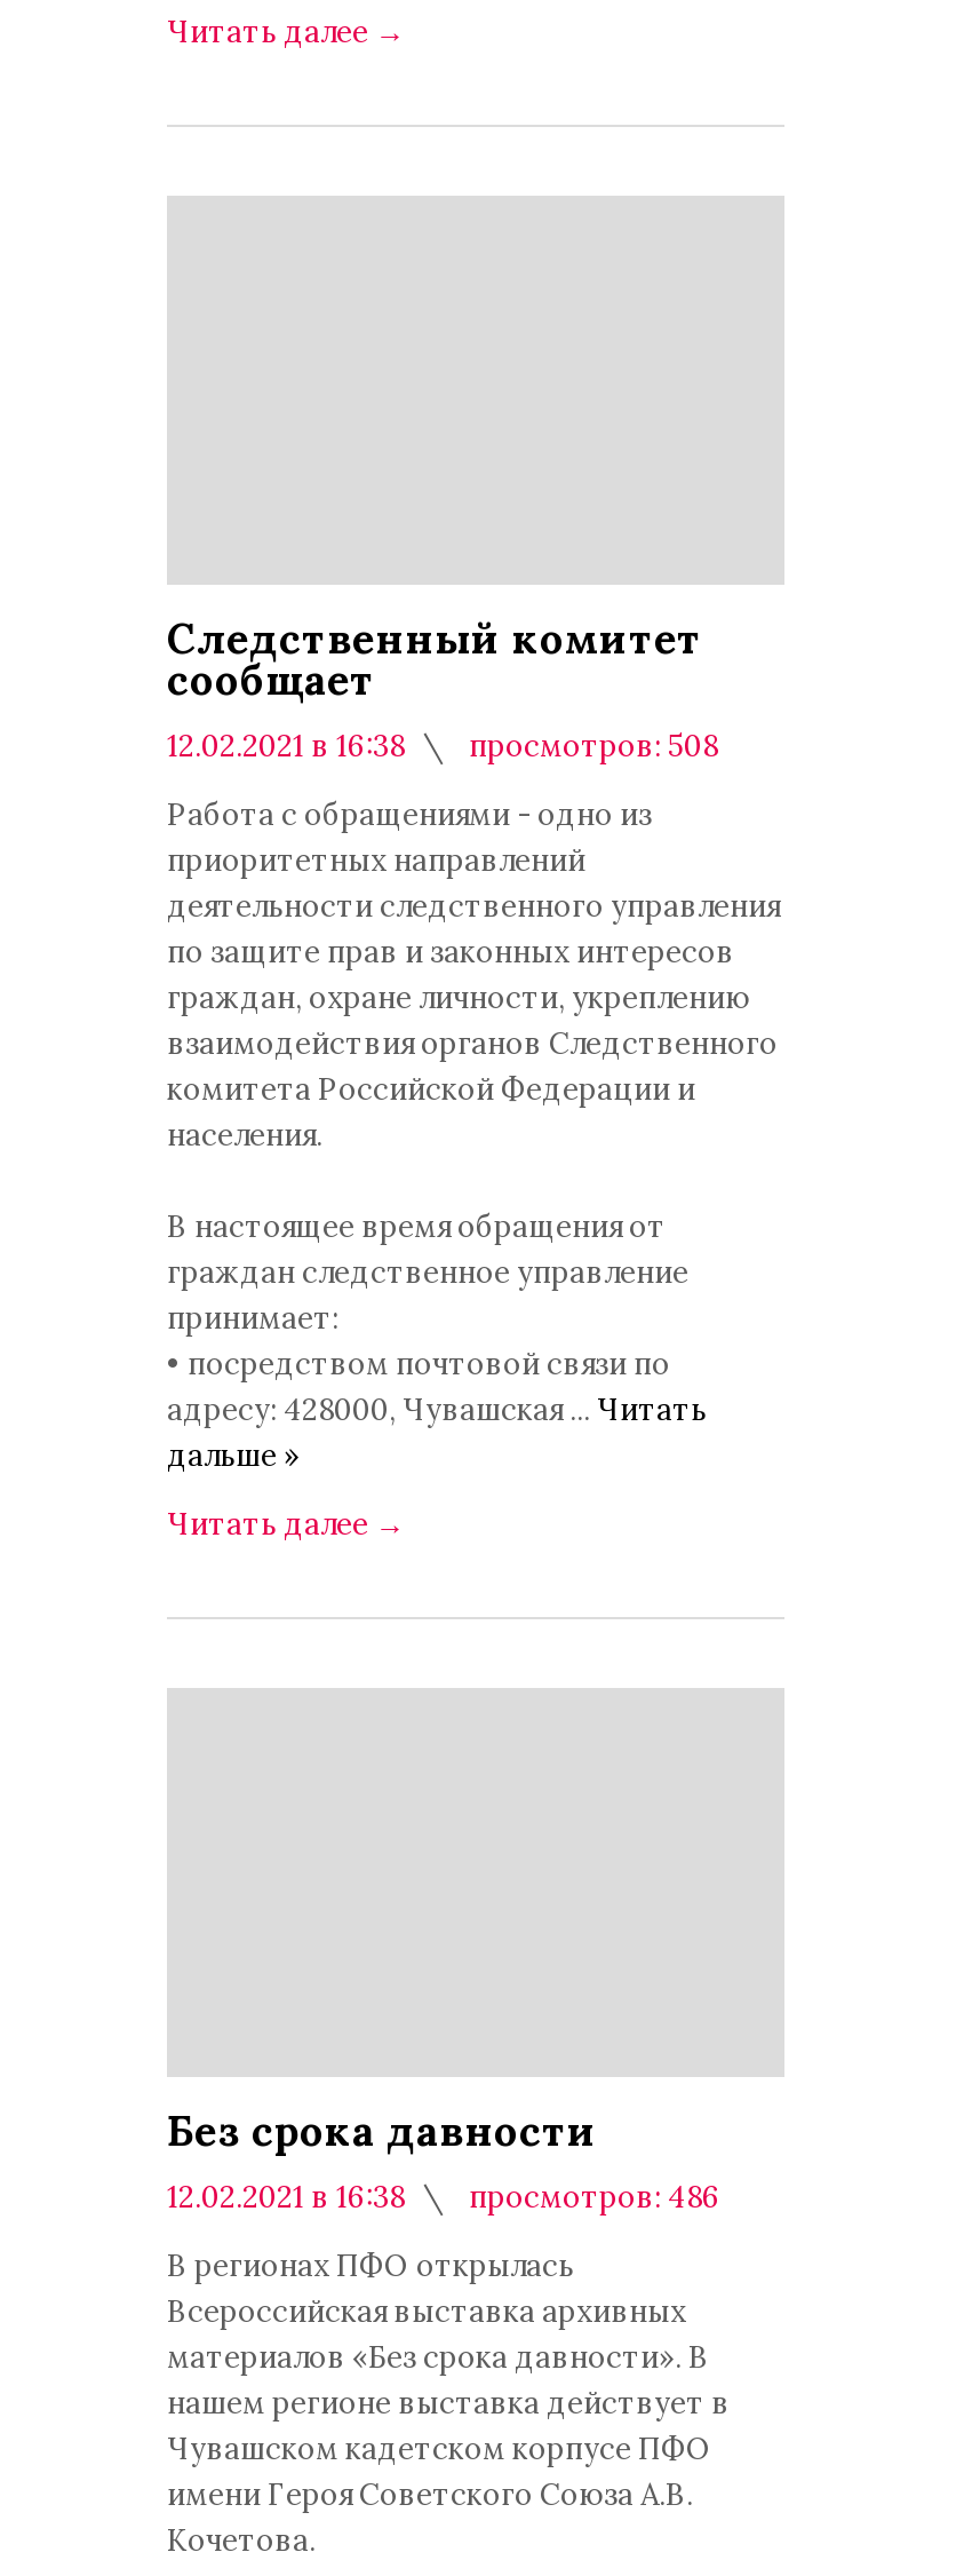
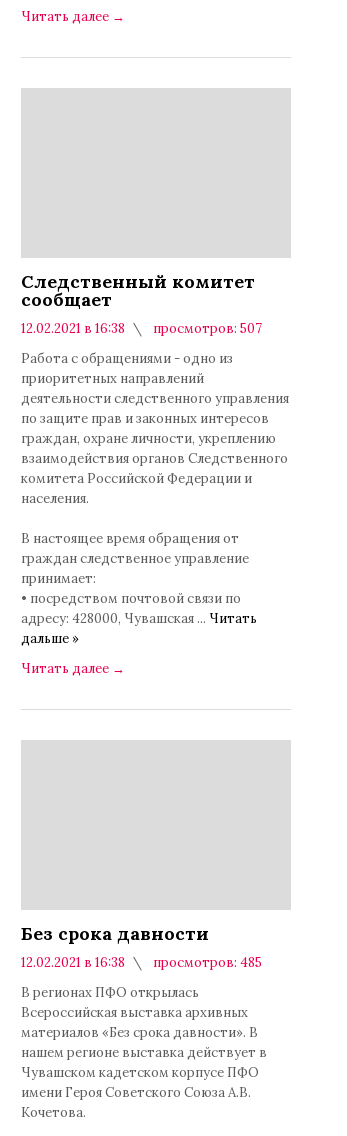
[167,727,718,766] 12.02.2021 в 16:38 просмотров: 508 -> [21,320,262,337] 12.02.2021 в 16:38 просмотров: 507
[167,2178,720,2217] 12.02.2021 в 16:38 просмотров: 486 -> [21,954,262,971] 12.02.2021 в 16:38 просмотров: 485

